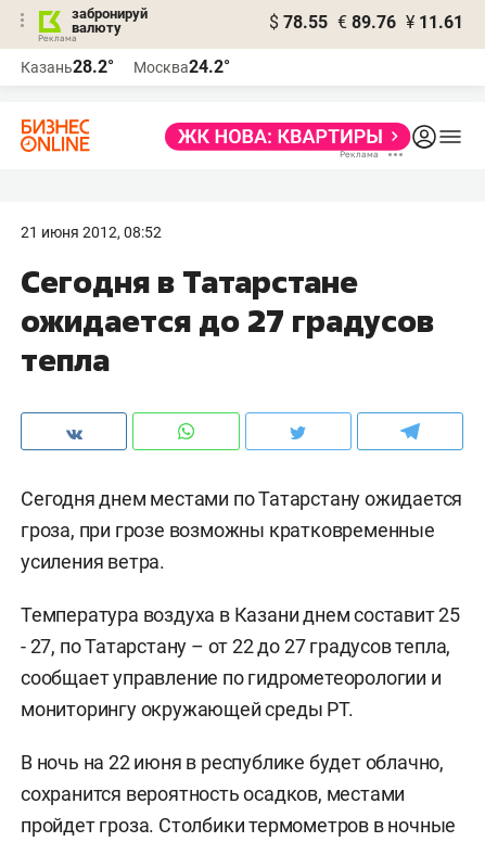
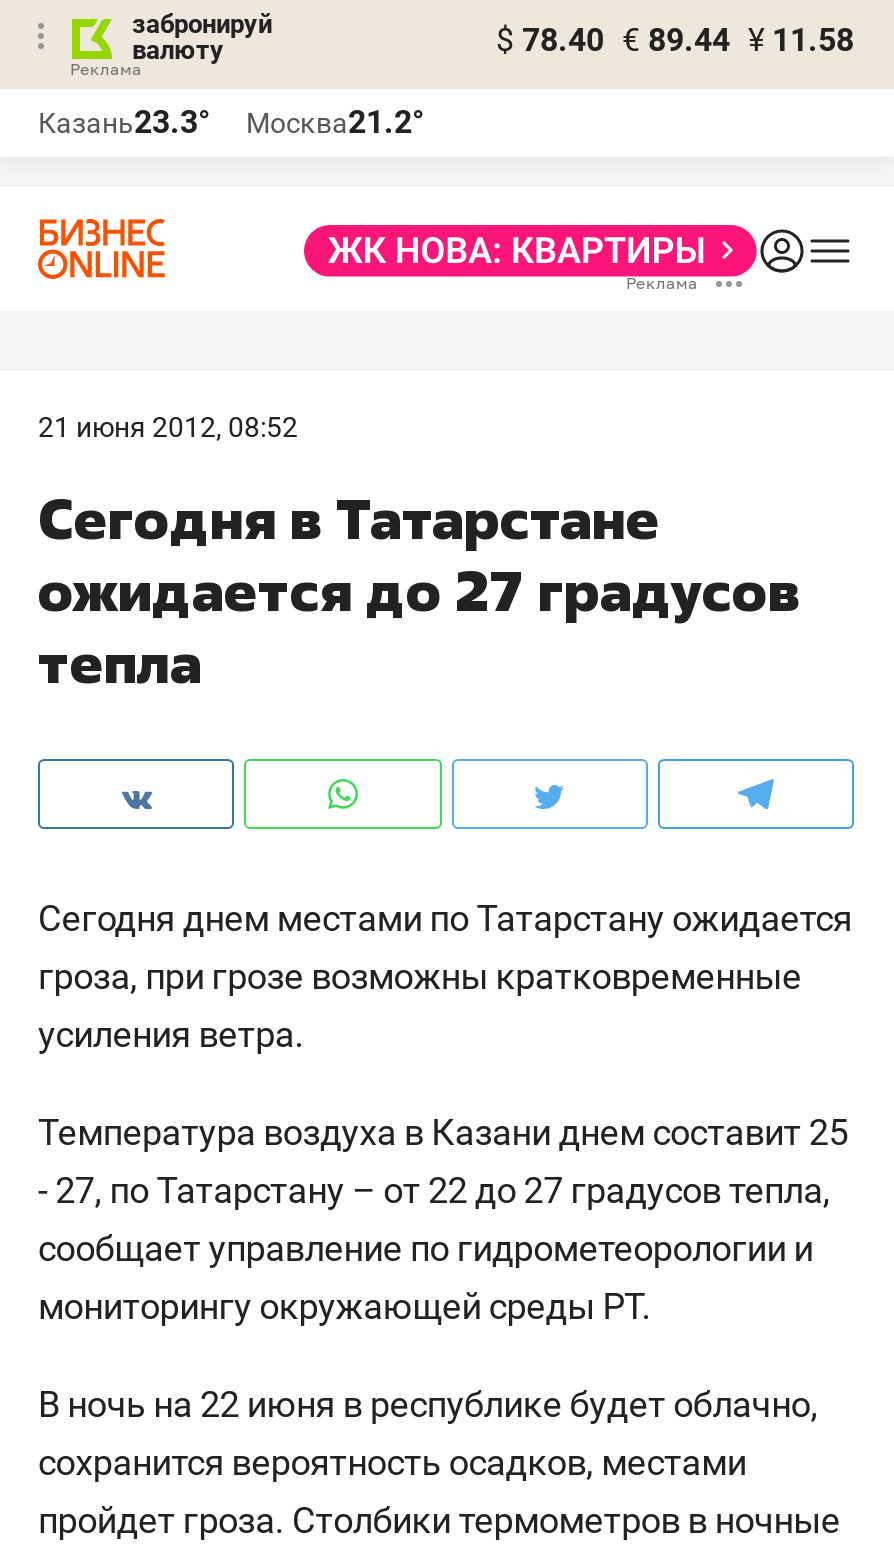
[269,12,463,33] $ 78.55 € 89.76 ¥ 11.61 -> [496,21,854,59] $ 78.40 € 89.44 ¥ 11.58
[21,56,114,77] Казань28.2° -> [38,103,210,141] Казань23.3°
[133,56,230,77] Москва24.2° -> [246,103,424,141] Москва21.2°

